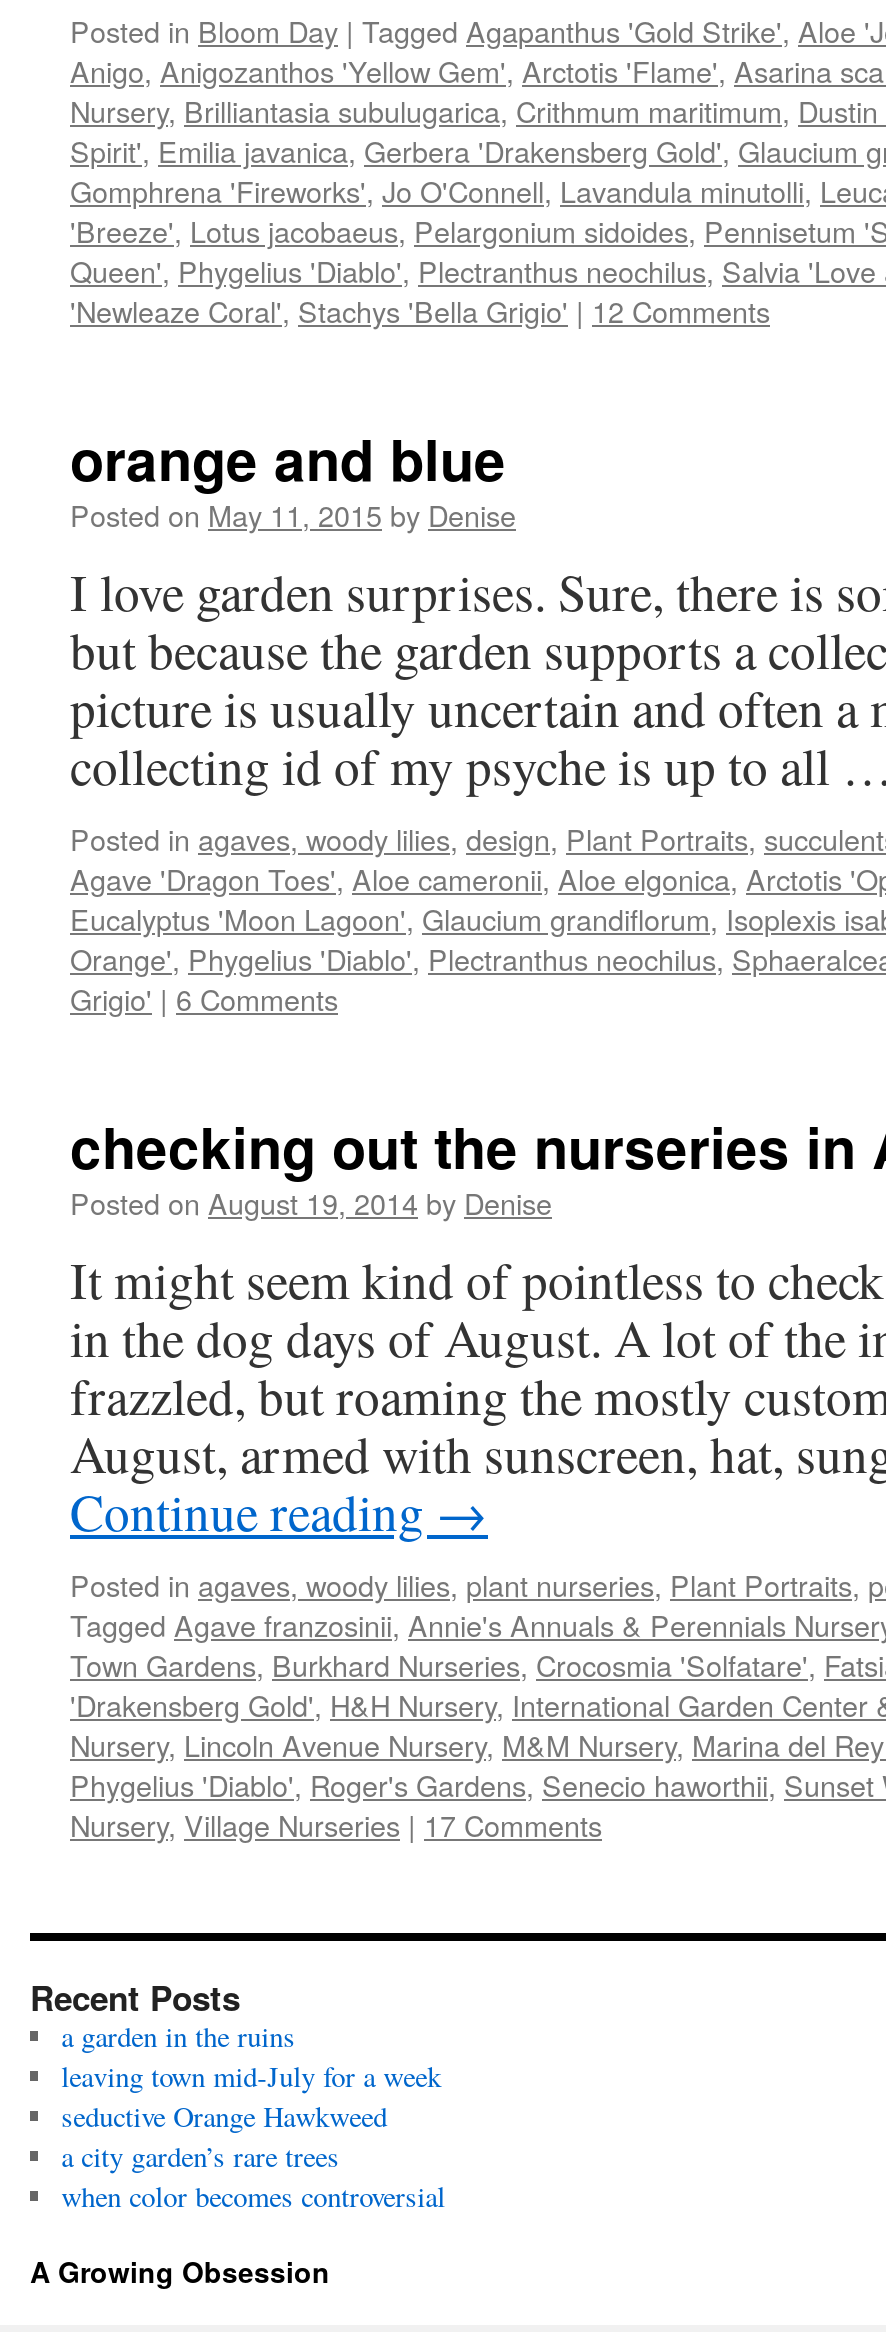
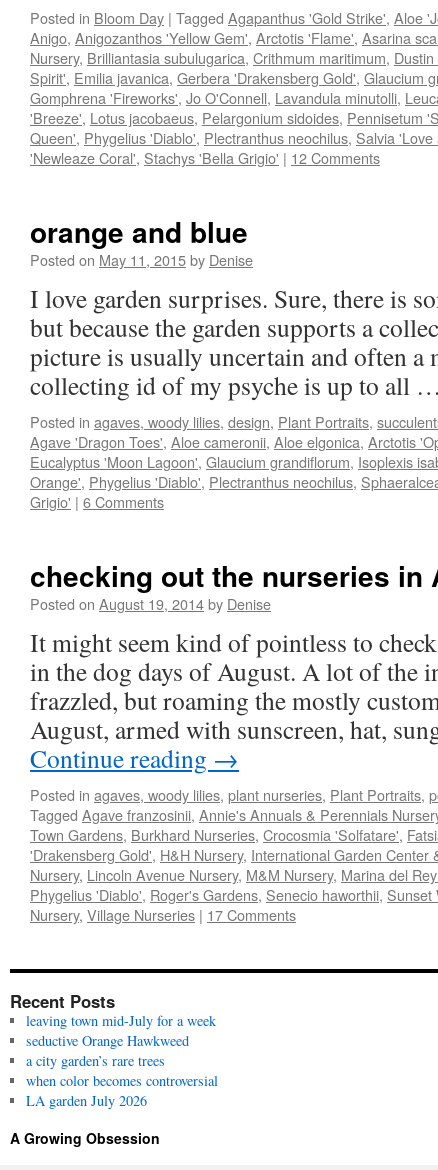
[61,2017,295,2055] a garden in the ruins -> none
moved [61,2057,445,2215] -> [26,1011,218,1090]: leaving town mid-July for a week | seductive Orange Hawkweed | a city garden’s rare trees | when color becomes controversial
none -> [26,1091,147,1110] LA garden July 2026

